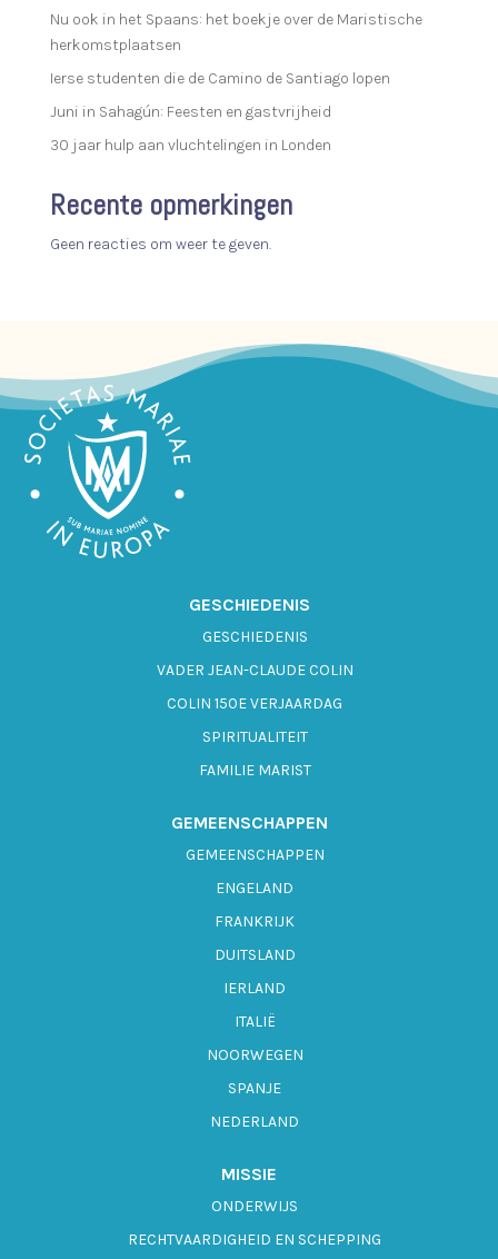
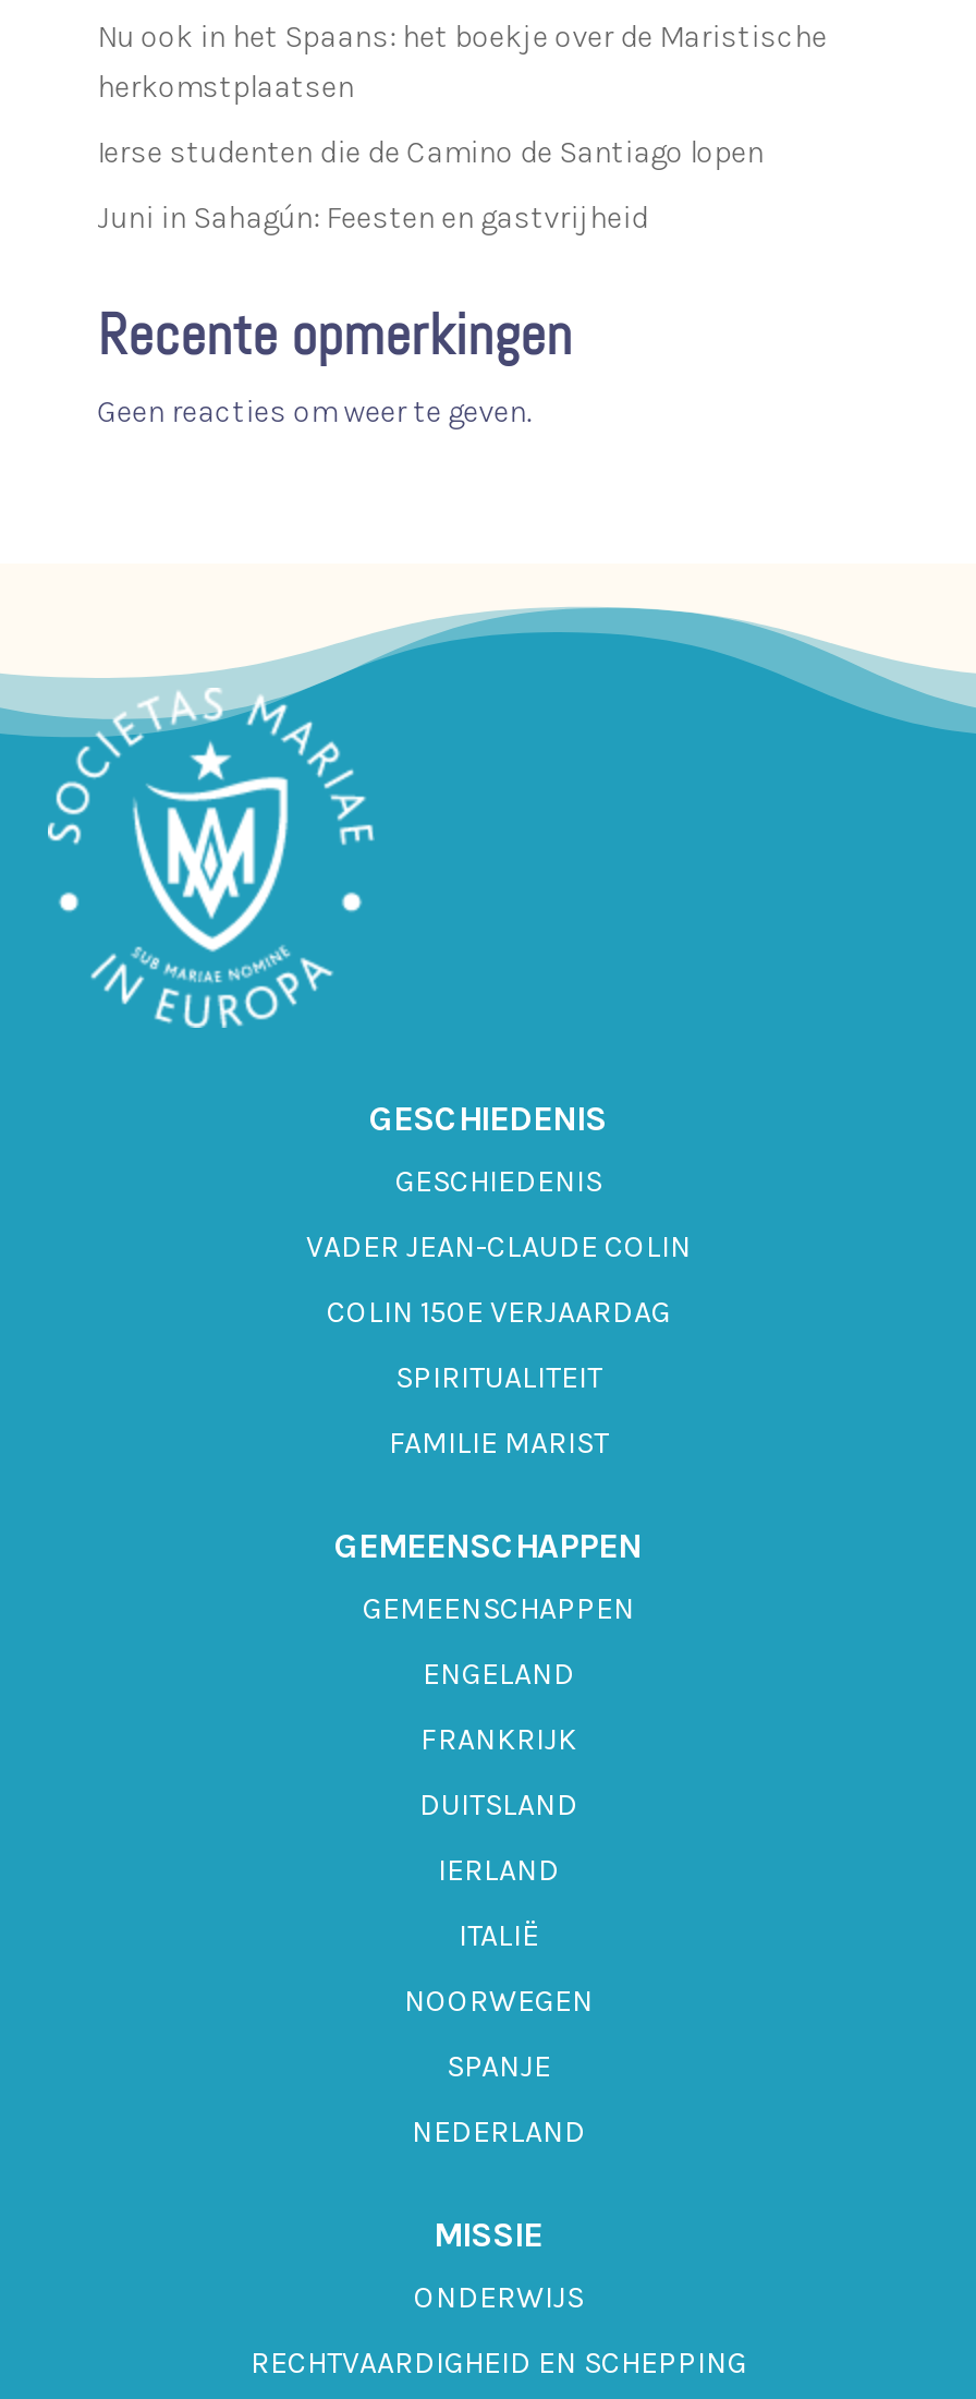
[50,136,331,155] 30 jaar hulp aan vluchtelingen in Londen -> none

